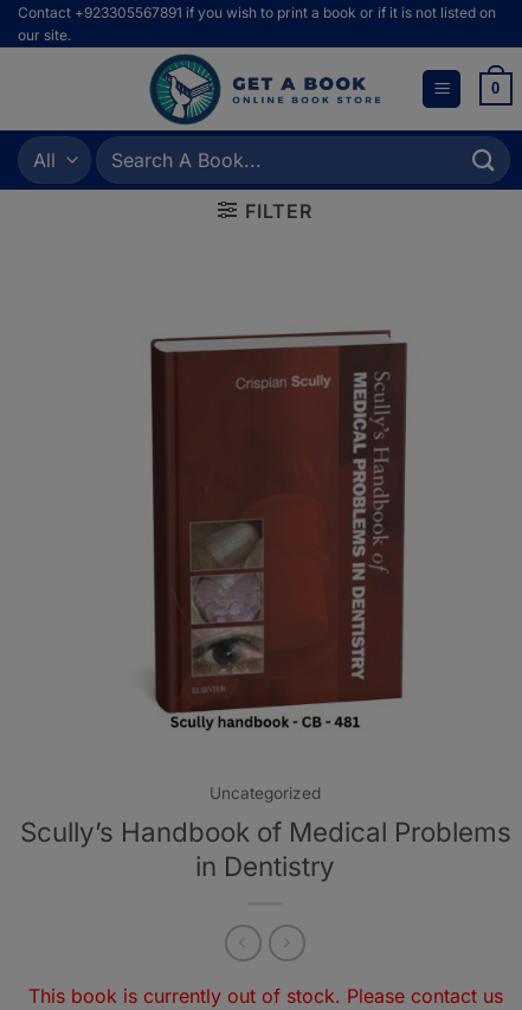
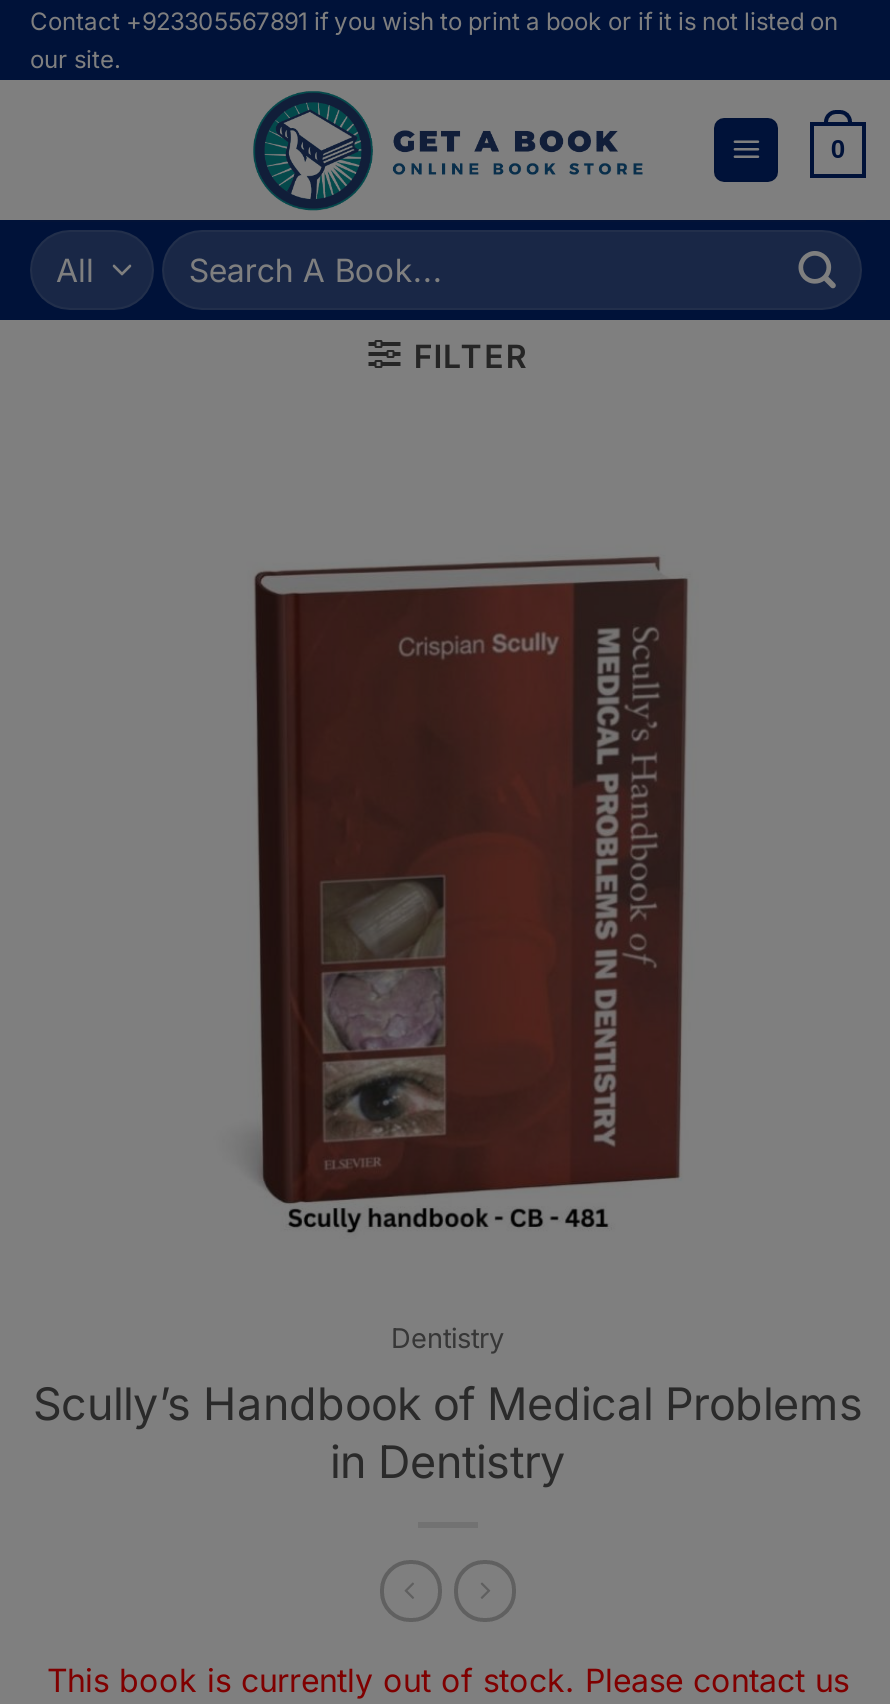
[210,784,321,803] Uncategorized -> [391,1322,505,1354] Dentistry

